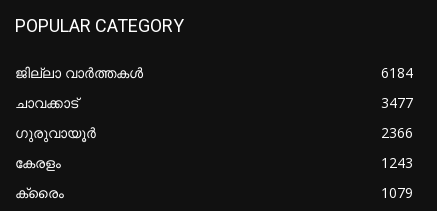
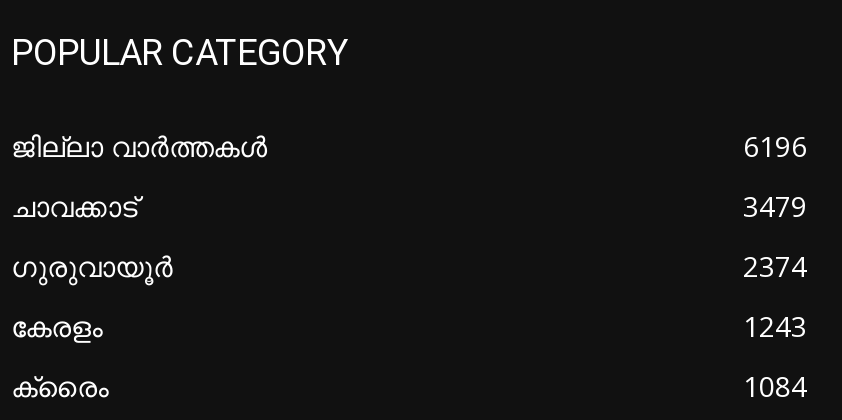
[381,63,413,82] 6184 -> [743,126,807,164] 6196
[381,93,413,112] 3477 -> [743,186,807,224] 3479
[381,123,413,142] 2366 -> [743,246,807,284] 2374
[381,183,413,202] 1079 -> [743,366,807,404] 1084

